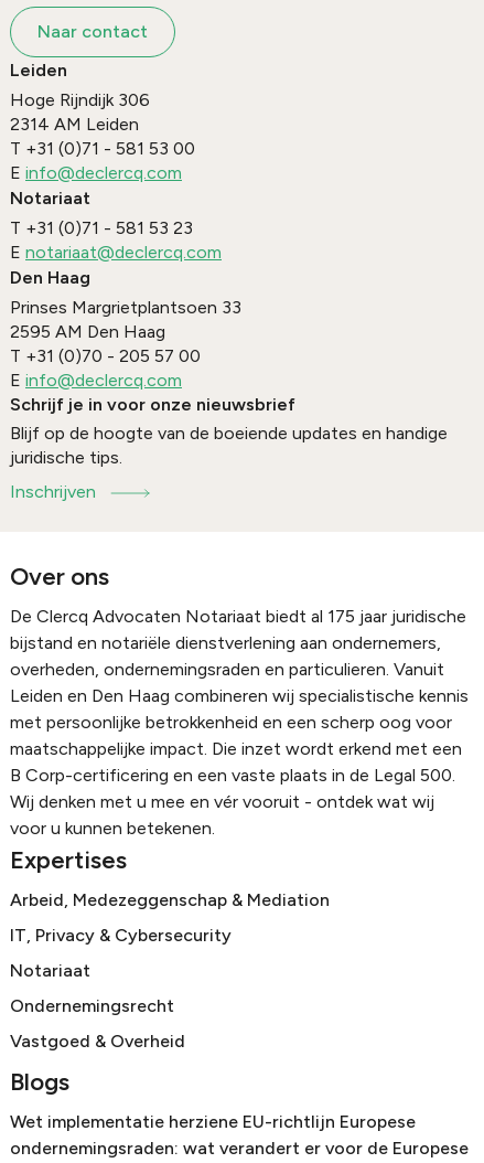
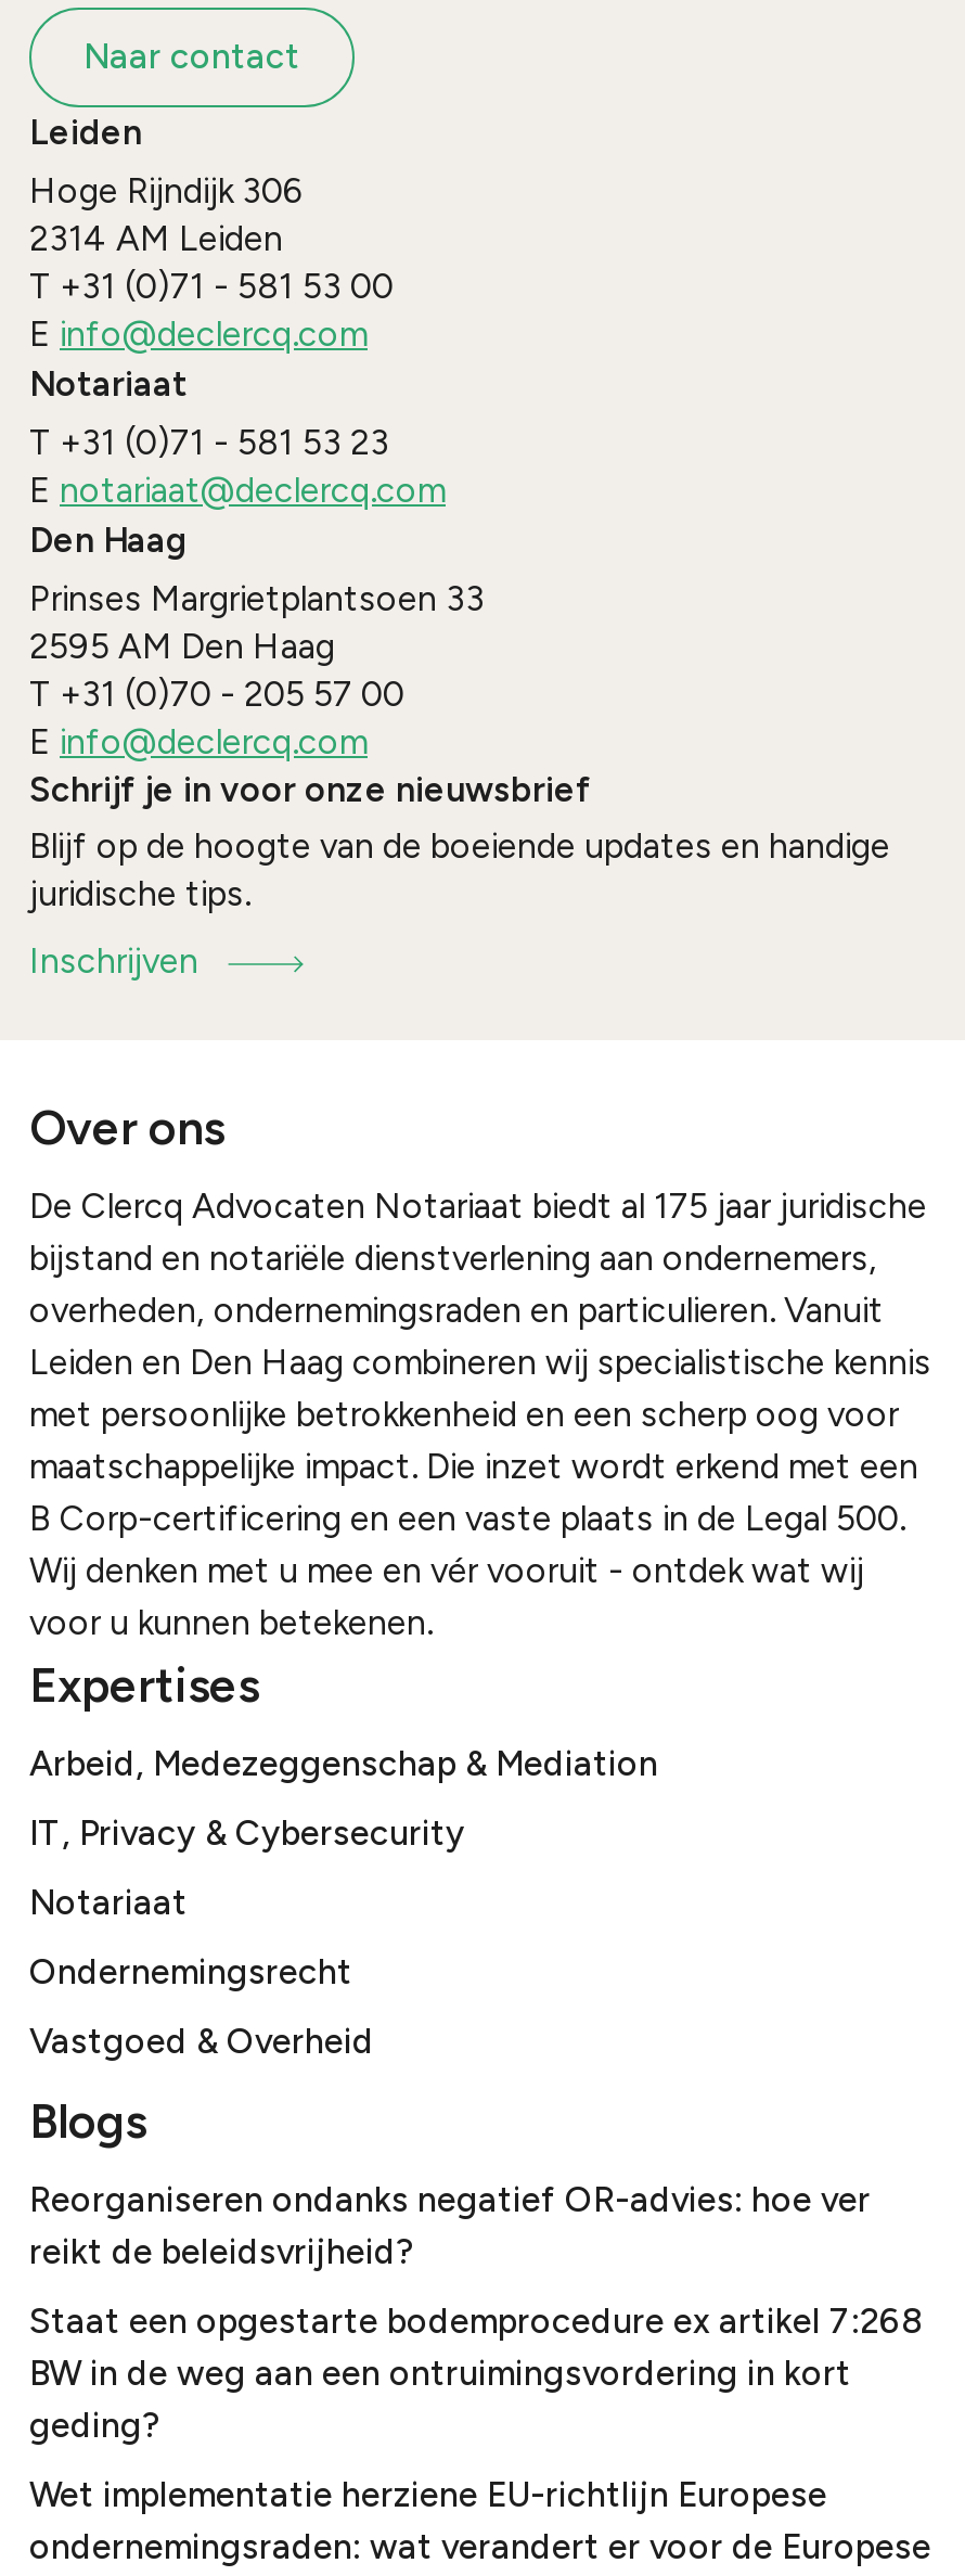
none -> [29,2179,923,2446] Reorganiseren ondanks negatief OR-advies: hoe ver | reikt de beleidsvrijheid? | Staat een opgestarte bodemprocedure ex artikel 7:268 | BW in de weg aan een ontruimingsvordering in kort | geding?

